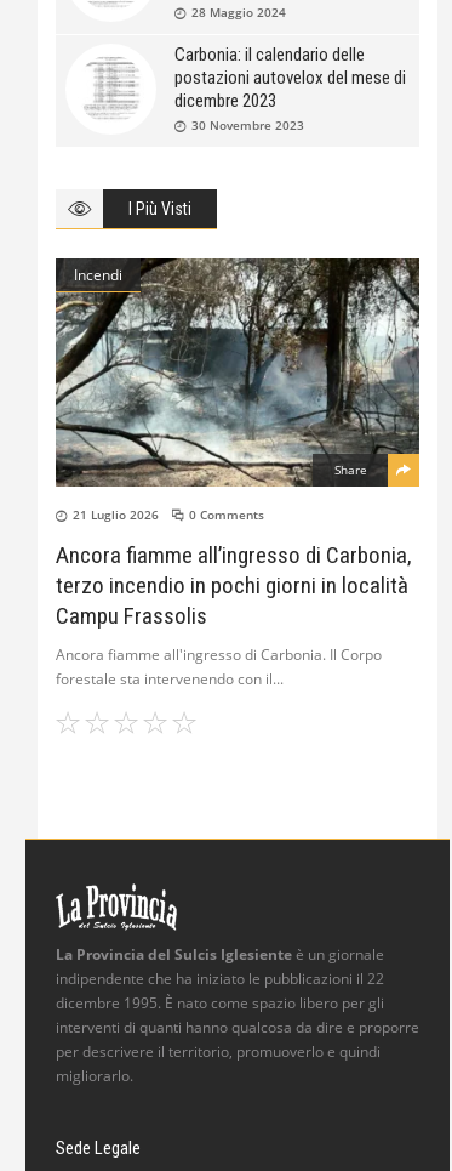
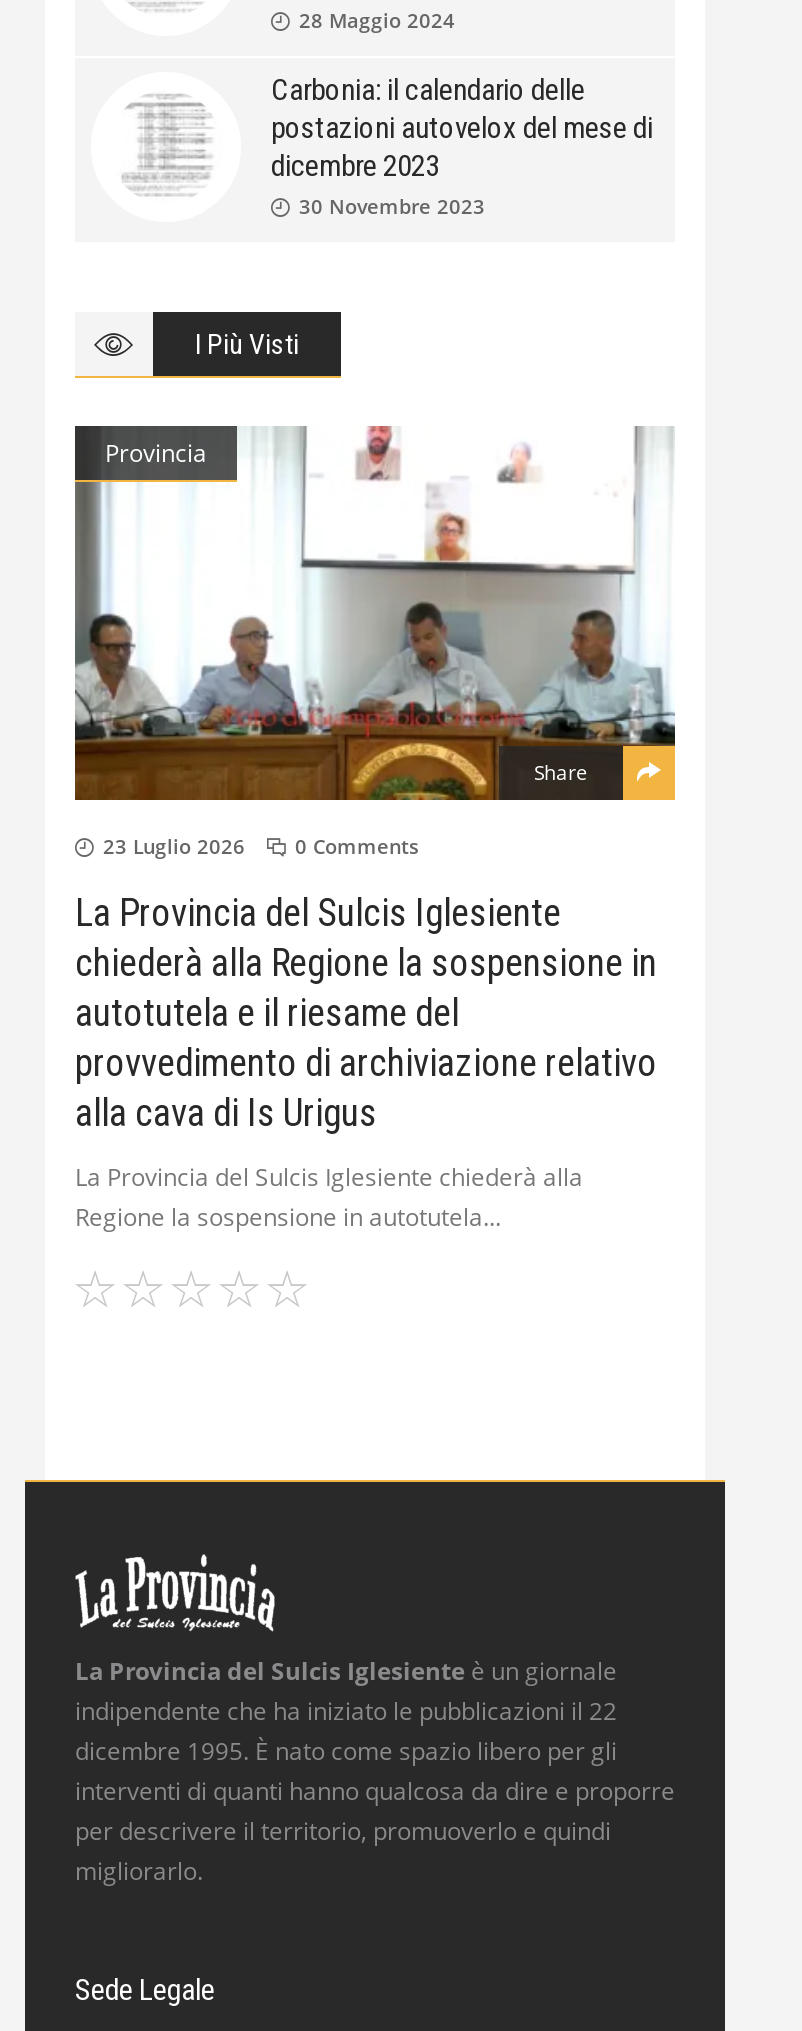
[55,257,420,488] [image] | Incendi -> [73,426,675,802] [image] | Provincia
[73,505,264,522] 21 Luglio 2026 0 Comments -> [103,833,419,861] 23 Luglio 2026 0 Comments
[56,541,412,629] Ancora fiamme all’ingresso di Carbonia, | terzo incendio in pochi giorni in località | Campu Frassolis -> [75,891,657,1137] La Provincia del Sulcis Iglesiente | chiederà alla Regione la sospensione in | autotutela e il riesame del | provvedimento di archiviazione relativo | alla cava di Is Urigus
[56,644,382,689] Ancora fiamme all'ingresso di Carbonia. Il Corpo | forestale sta intervenendo con il -> [75,1161,583,1235] La Provincia del Sulcis Iglesiente chiederà alla | Regione la sospensione in autotutela

